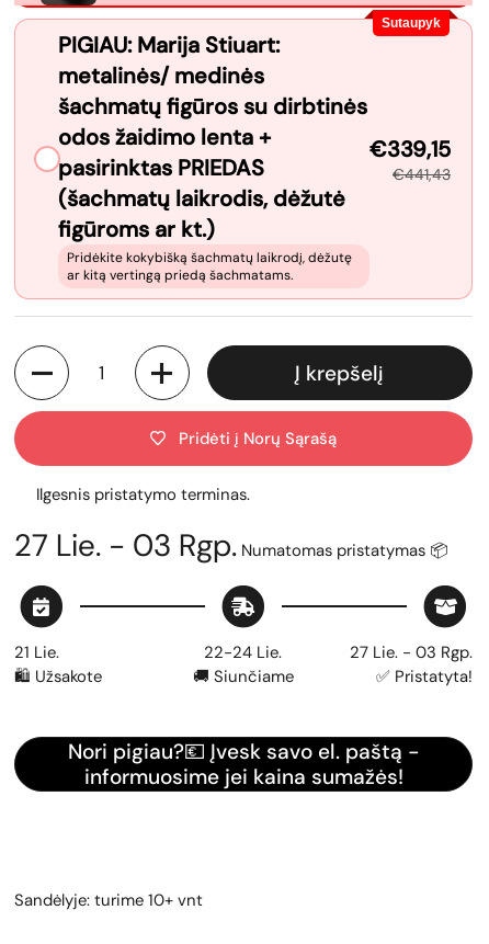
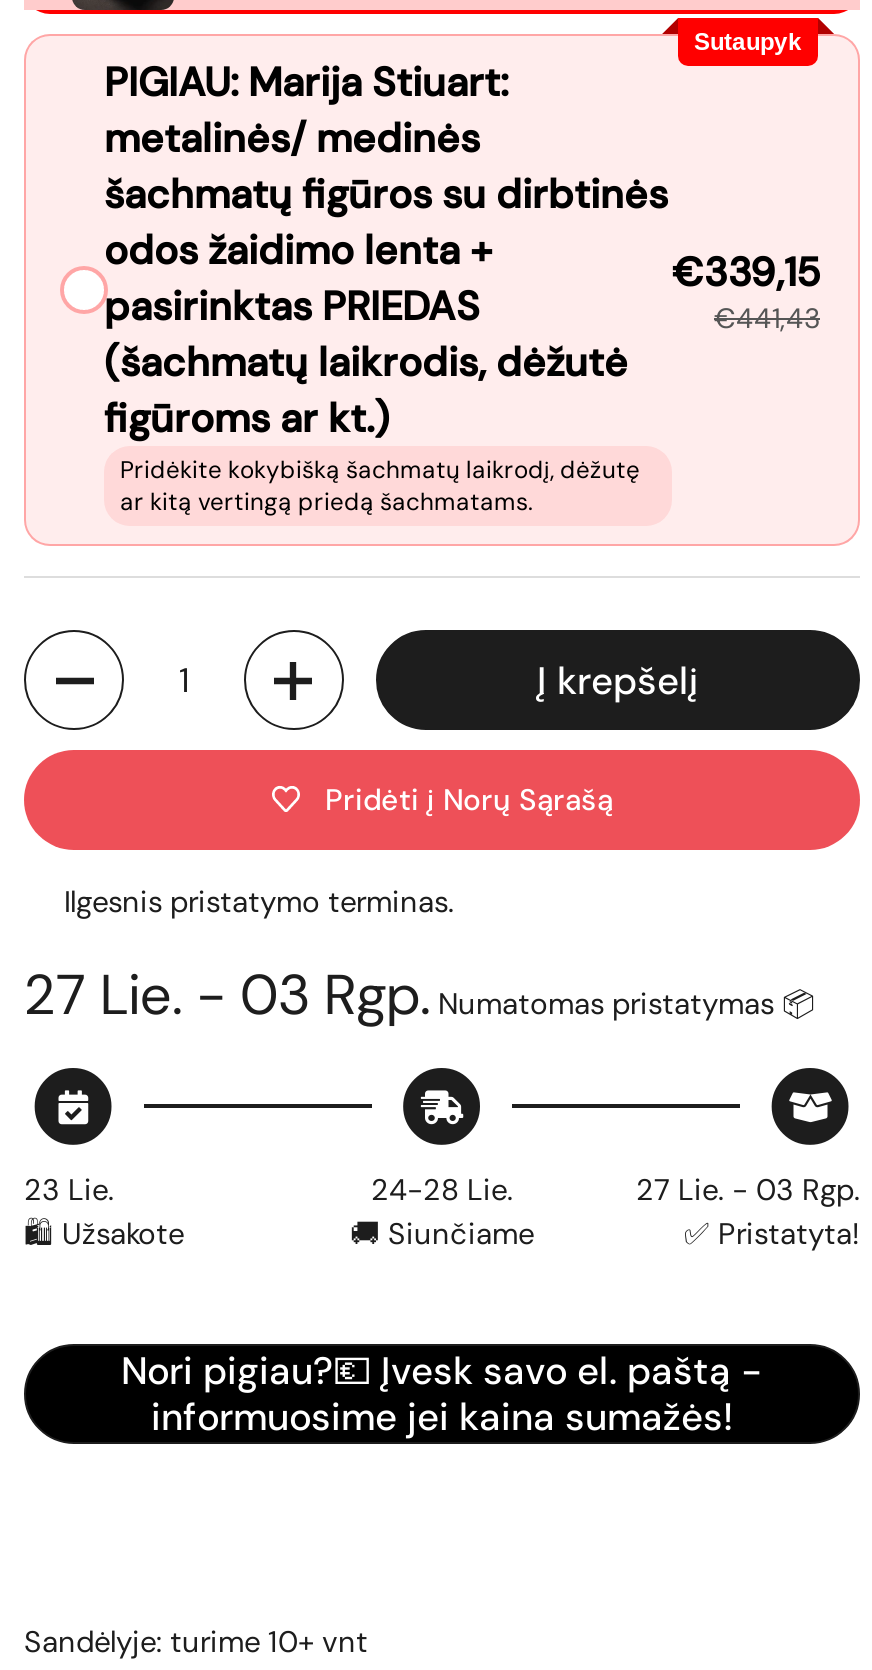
[14,641,59,663] 21 Lie. -> [24,1169,114,1209] 23 Lie.
[204,641,282,663] 22-24 Lie. -> [371,1169,513,1209] 24-28 Lie.

